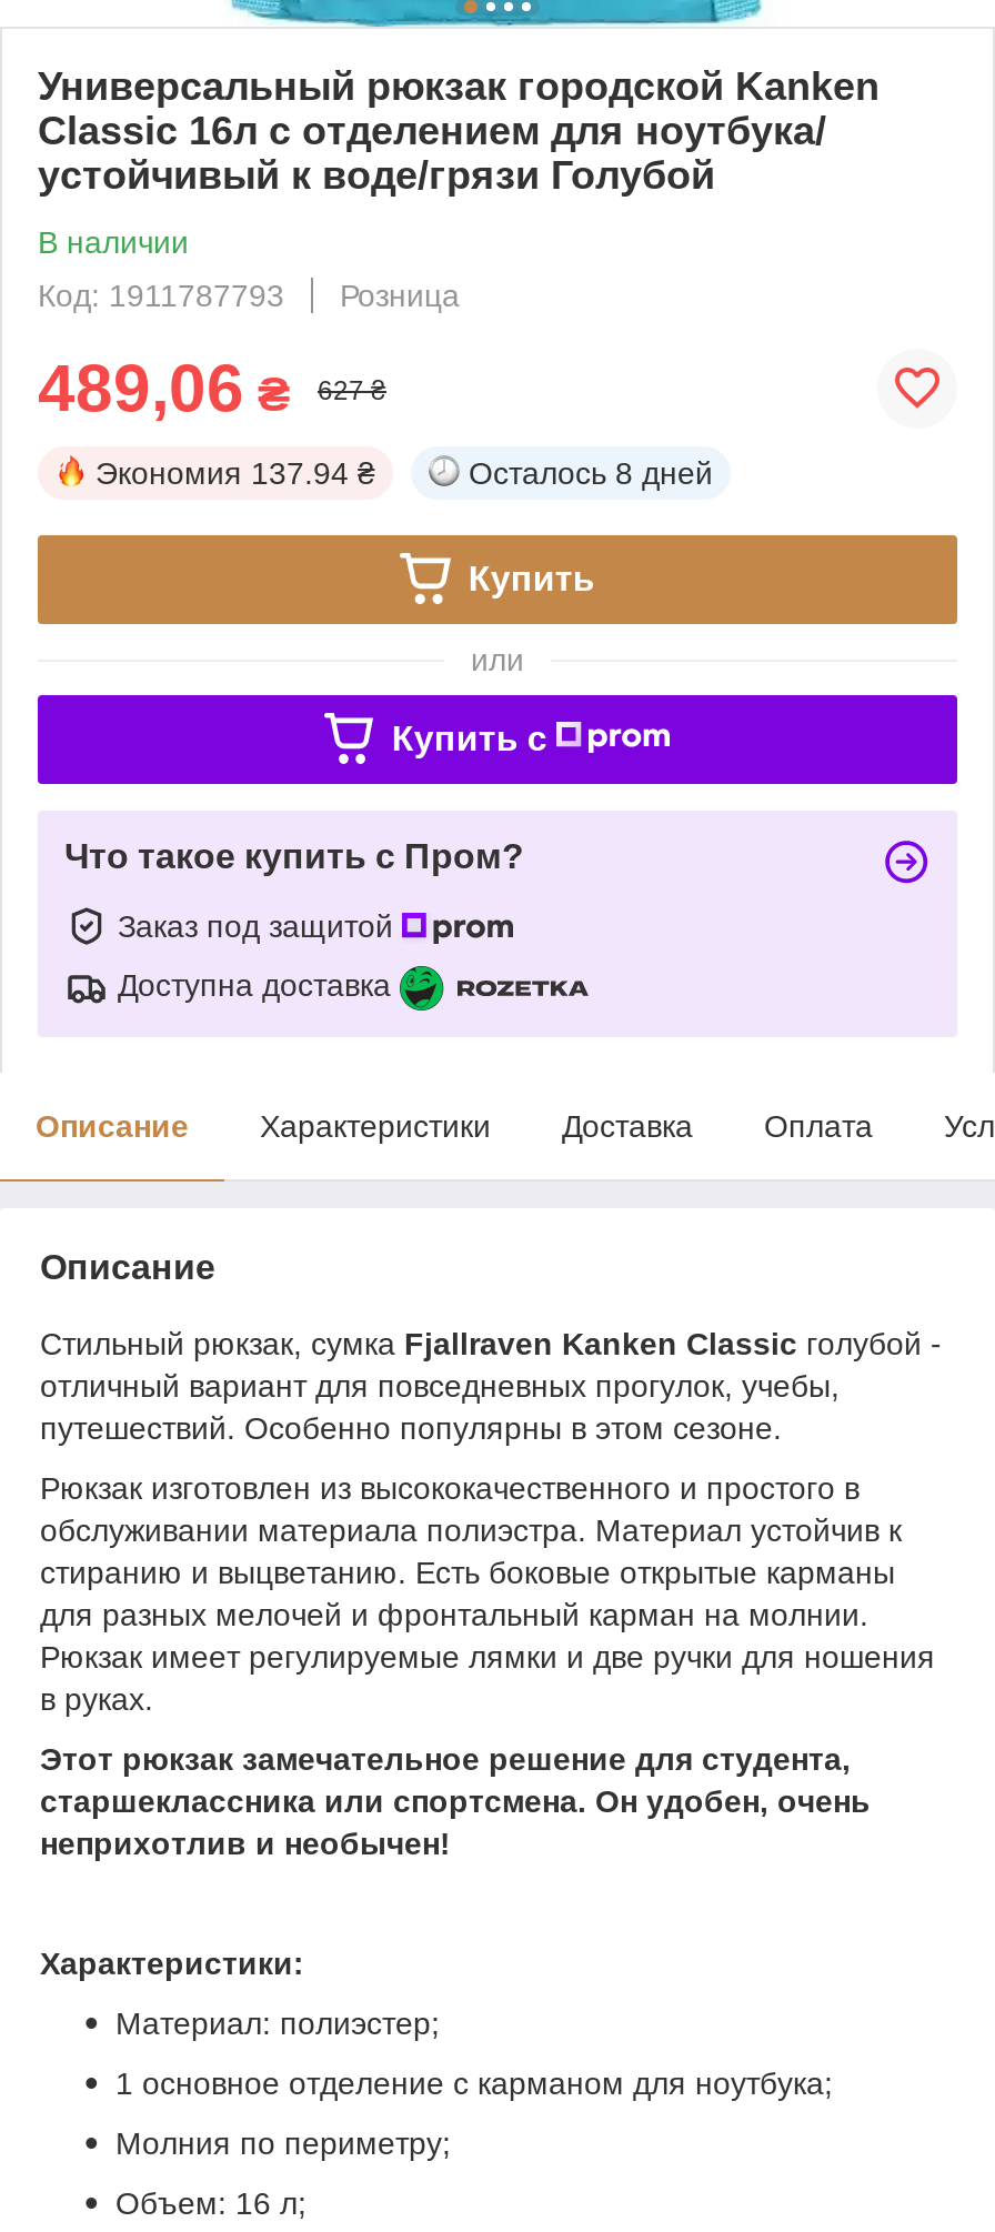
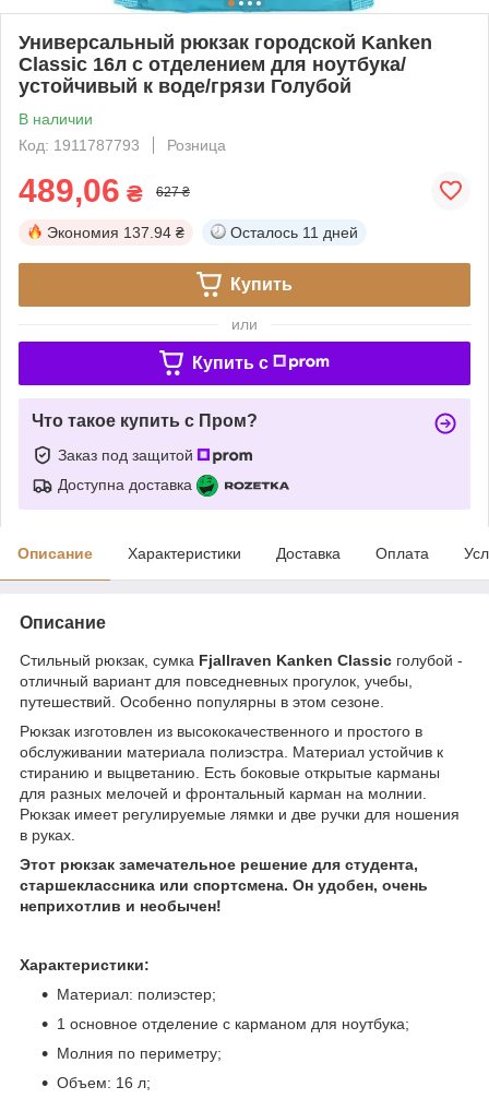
[469,455,713,490] Осталось 8 дней -> [230,224,358,241] Осталось 11 дней

